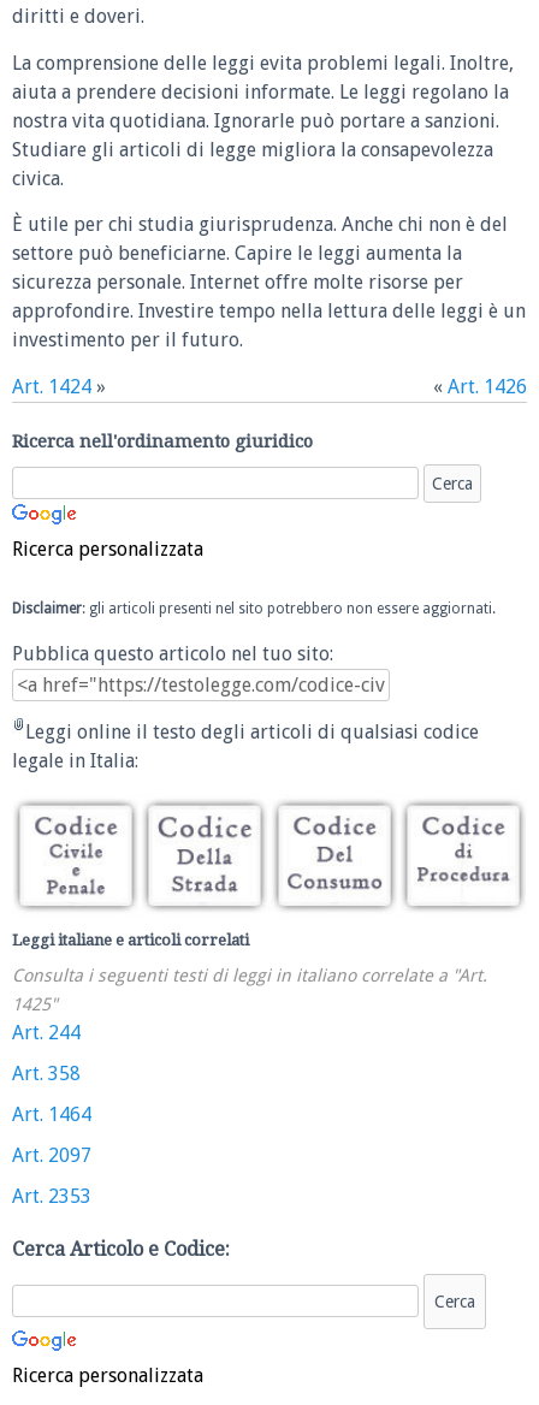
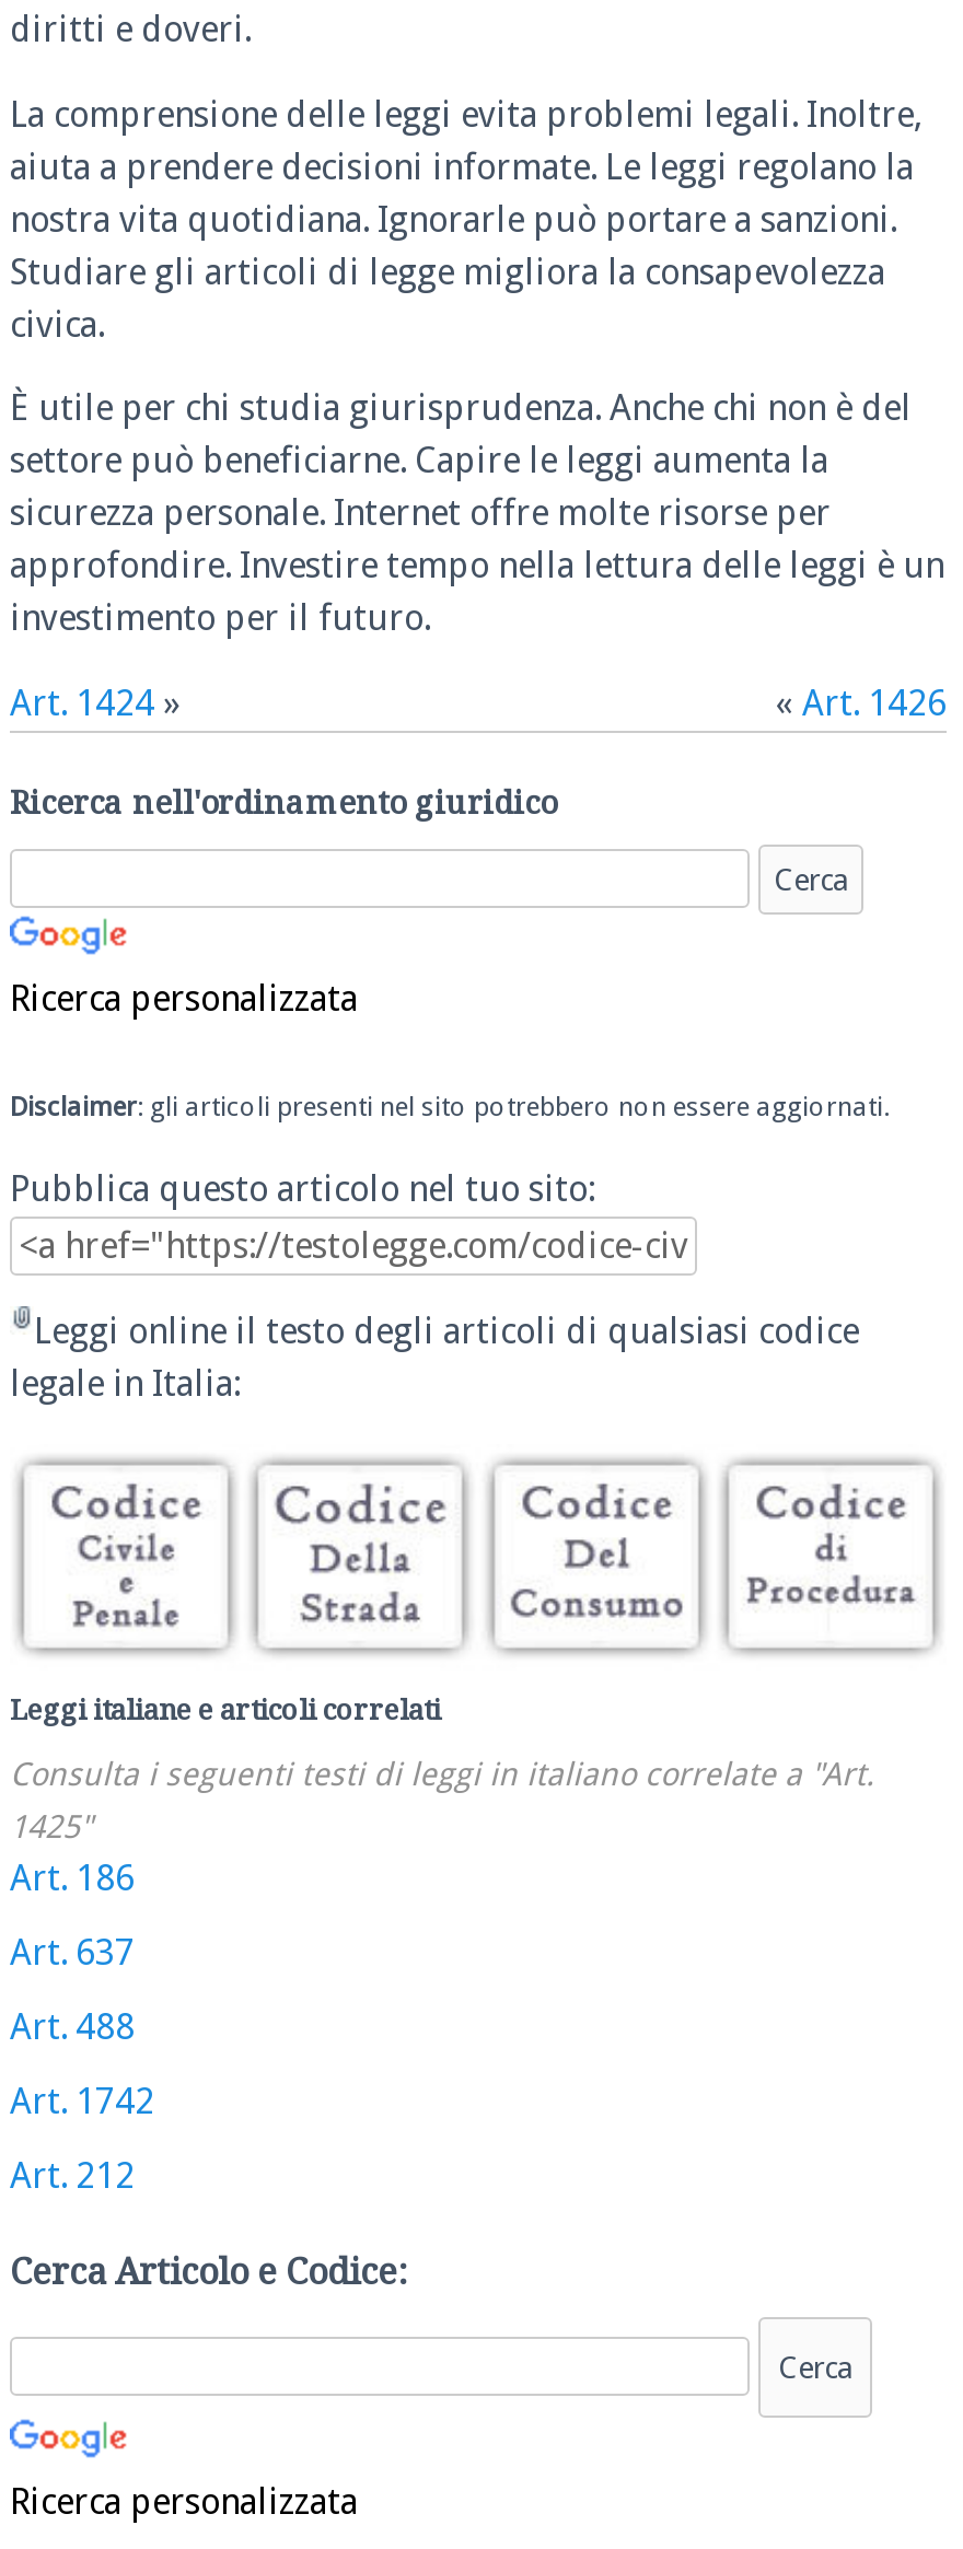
[12,1021,81,1044] Art. 244 -> [10,1857,135,1899] Art. 186
[12,1062,81,1085] Art. 358 -> [10,1932,135,1973] Art. 637
[12,1103,91,1126] Art. 1464 -> [10,2006,135,2048] Art. 488
[12,1144,91,1167] Art. 2097 -> [10,2081,154,2122] Art. 1742
[12,1185,91,1208] Art. 2353 -> [10,2155,135,2197] Art. 212

